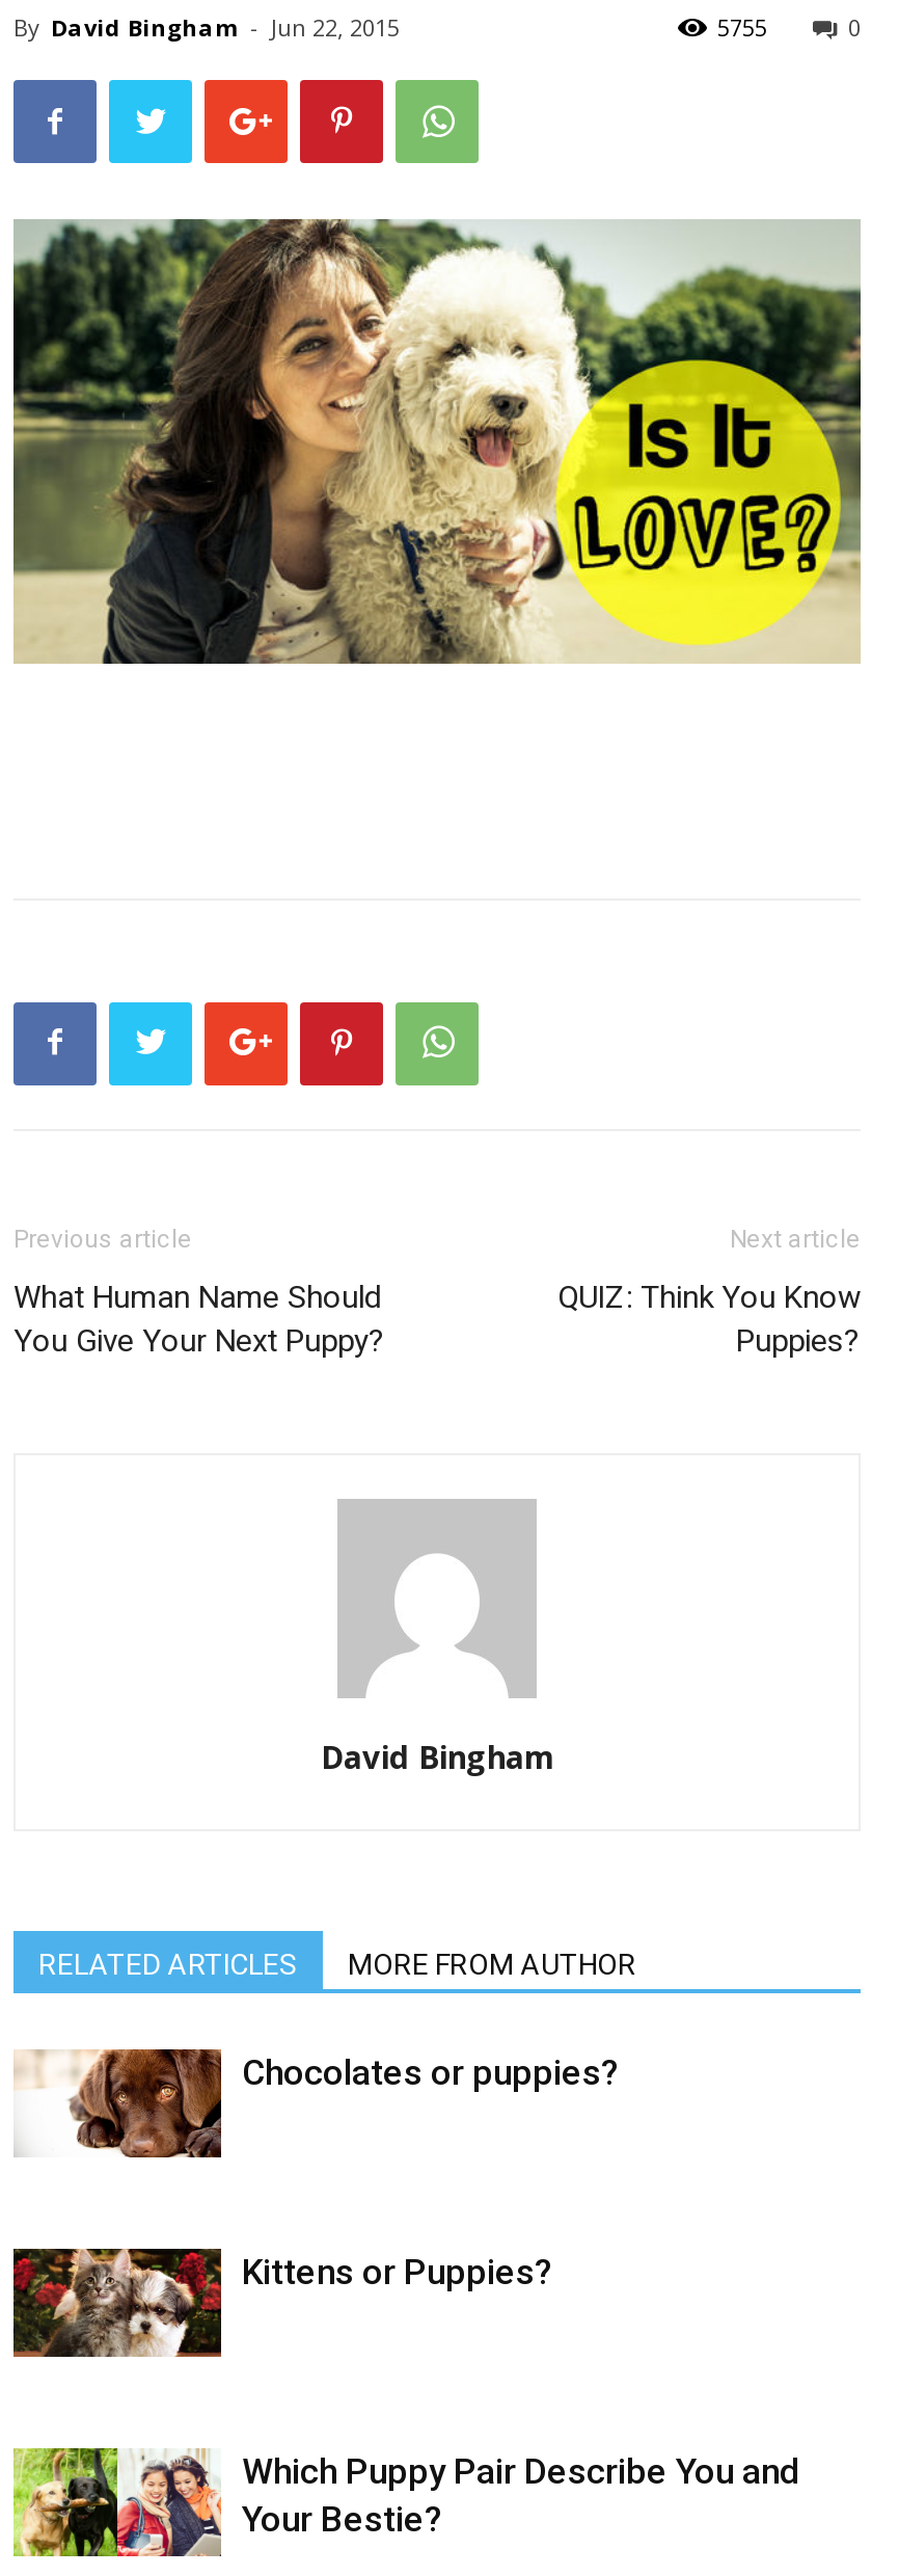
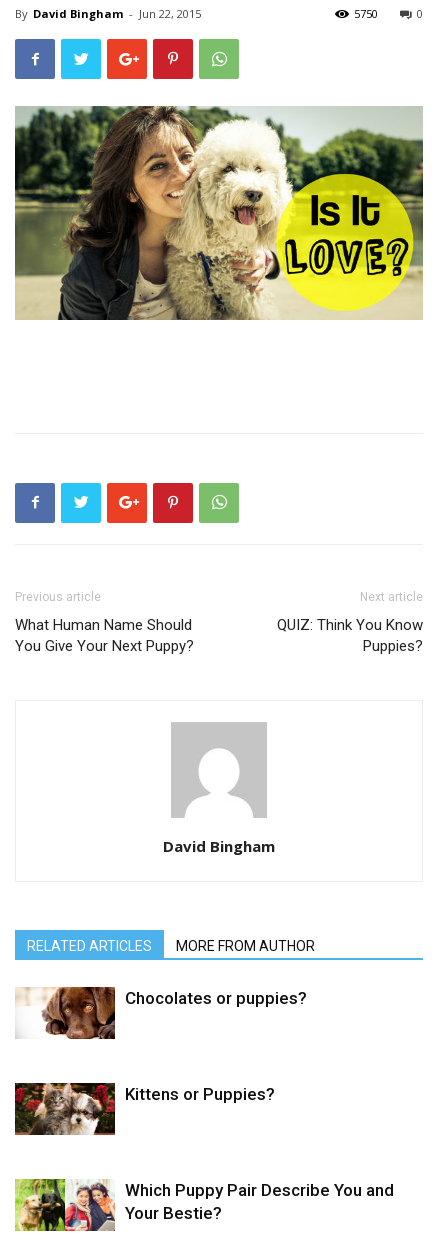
[717,11,767,43] 5755 -> [354,6,378,21] 5750

